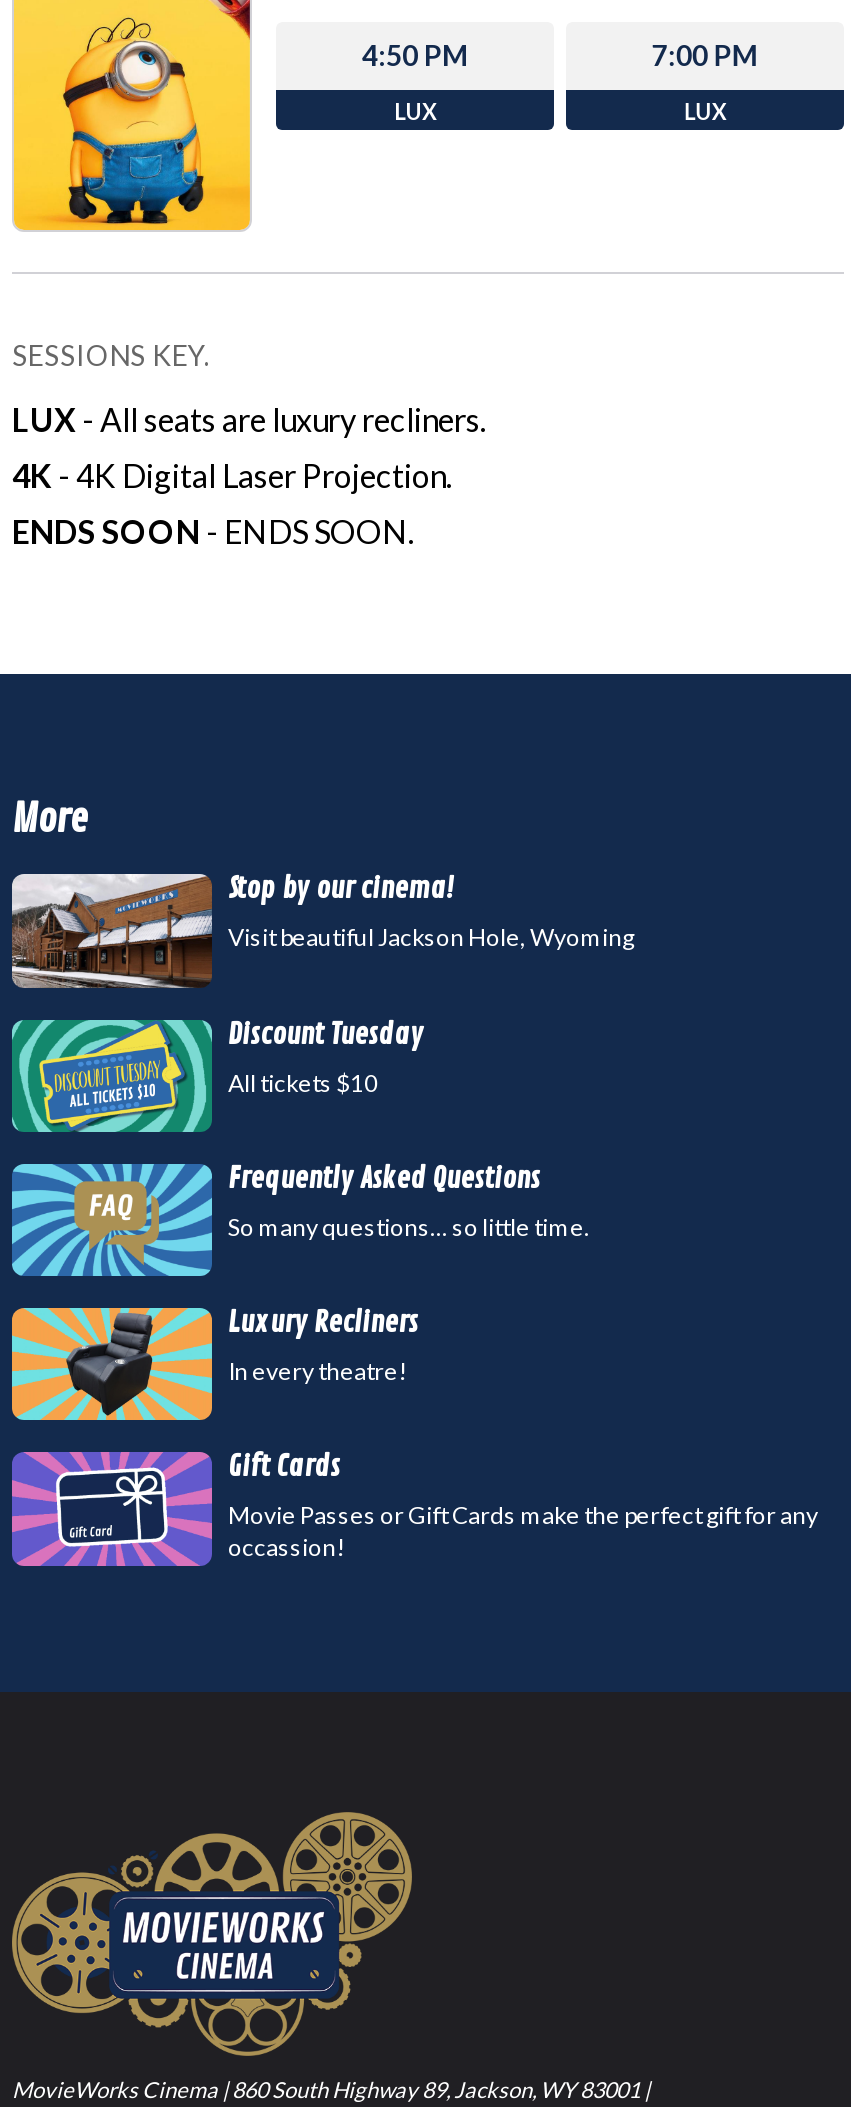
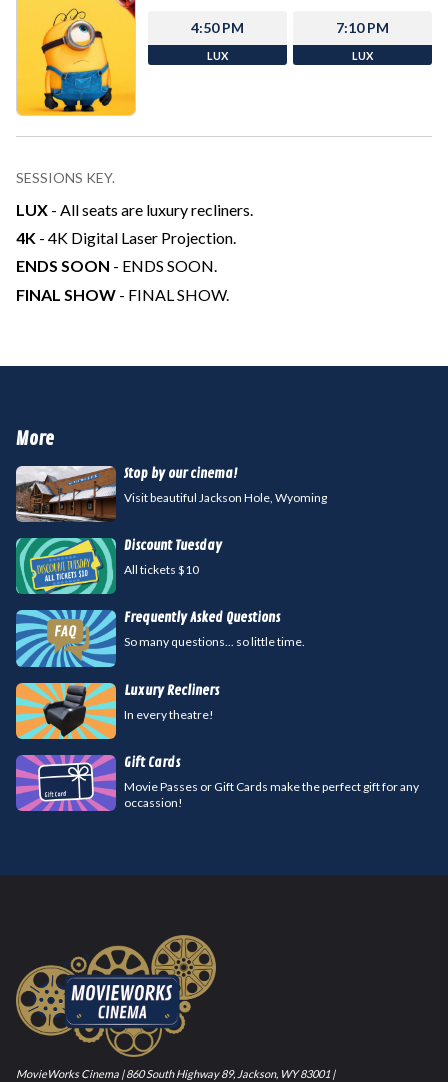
[652,39,758,73] 7:00 PM -> [336,19,389,36] 7:10 PM
none -> [16,285,229,304] FINAL SHOW - FINAL SHOW.

